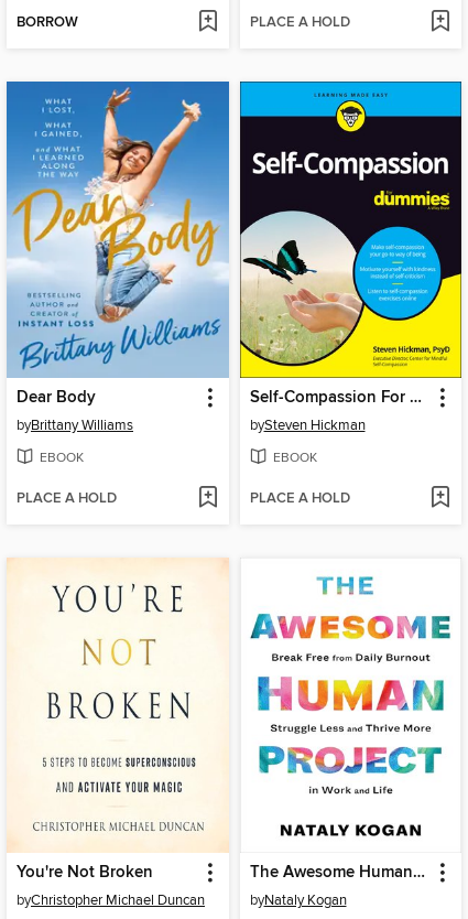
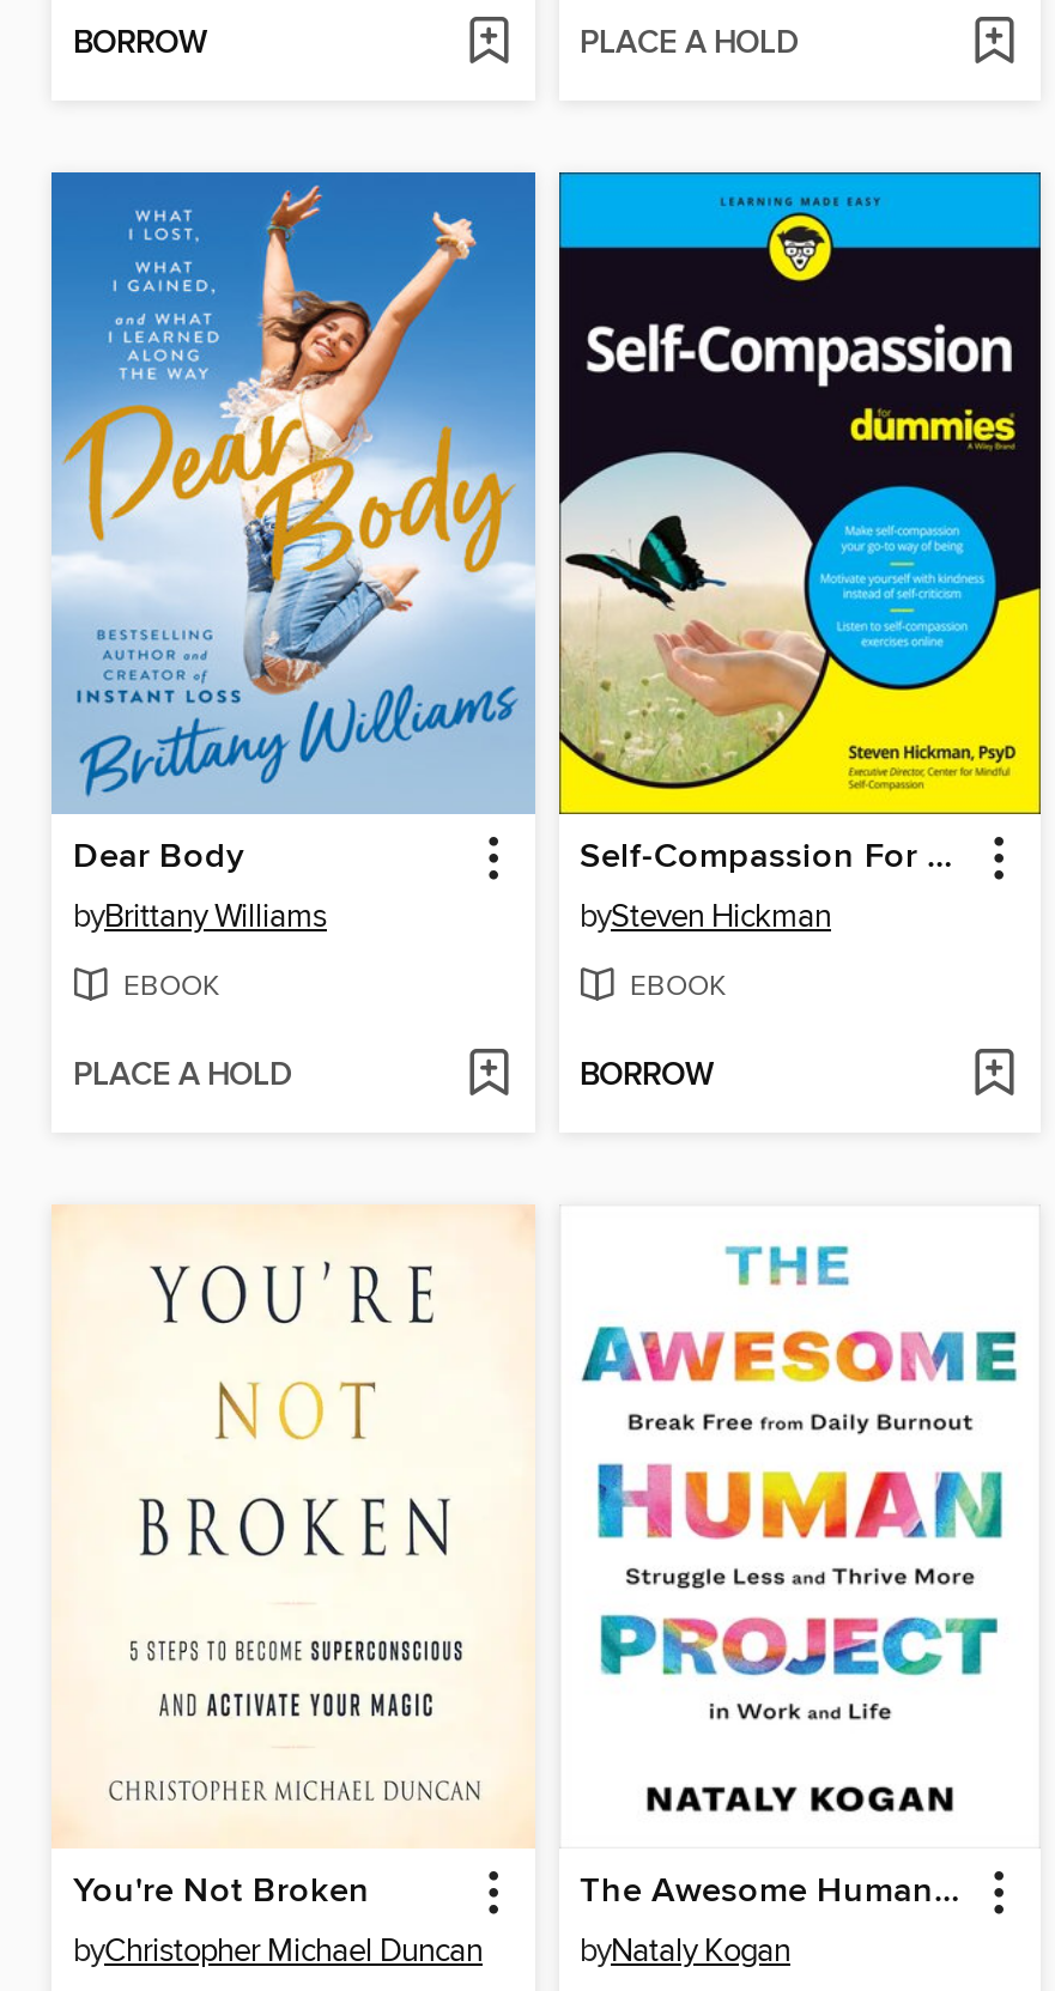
[249,489,350,508] PLACE A HOLD -> [580,1056,714,1097] BORROW

